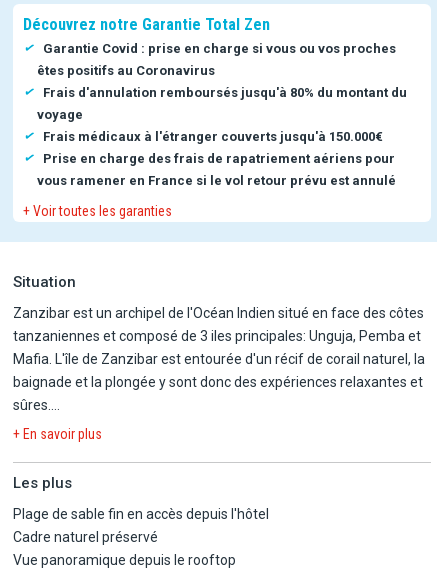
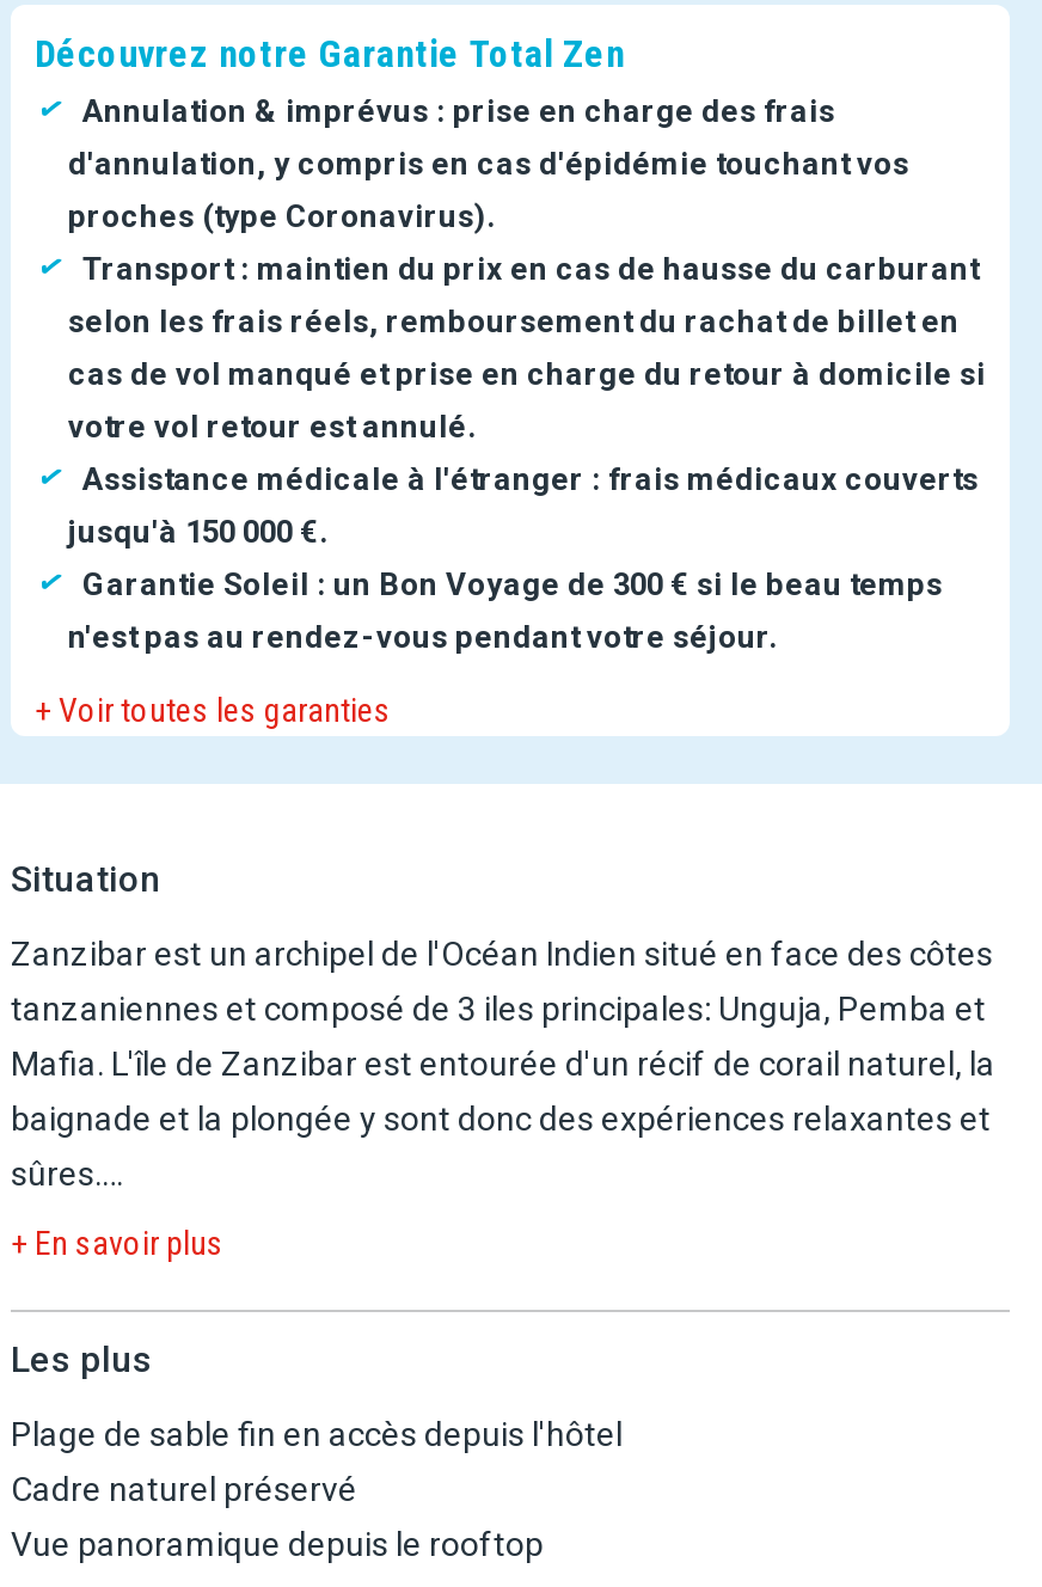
[37,41,407,188] Garantie Covid : prise en charge si vous ou vos proches | êtes positifs au Coronavirus | Frais d'annulation remboursés jusqu'à 80% du montant du | voyage | Frais médicaux à l'étranger couverts jusqu'à 150.000€ | Prise en charge des frais de rapatriement aériens pour | vous ramener en France si le vol retour prévu est annulé -> [68,93,986,654] Annulation & imprévus : prise en charge des frais | d'annulation, y compris en cas d'épidémie touchant vos | proches (type Coronavirus). | Transport : maintien du prix en cas de hausse du carburant | selon les frais réels, remboursement du rachat de billet en | cas de vol manqué et prise en charge du retour à domicile si | votre vol retour est annulé. | Assistance médicale à l'étranger : frais médicaux couverts | jusqu'à 150 000 €. | Garantie Soleil : un Bon Voyage de 300 € si le beau temps | n'est pas au rendez-vous pendant votre séjour.

